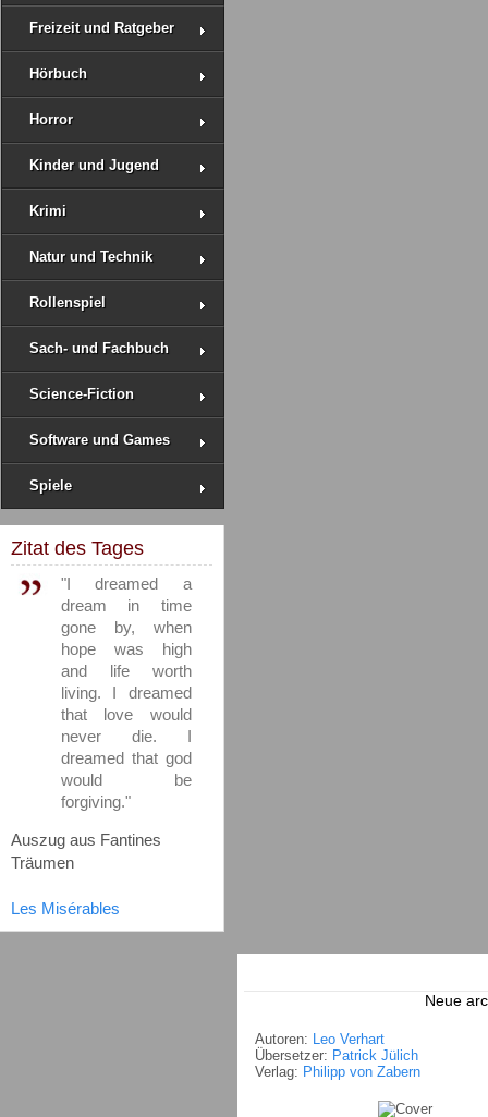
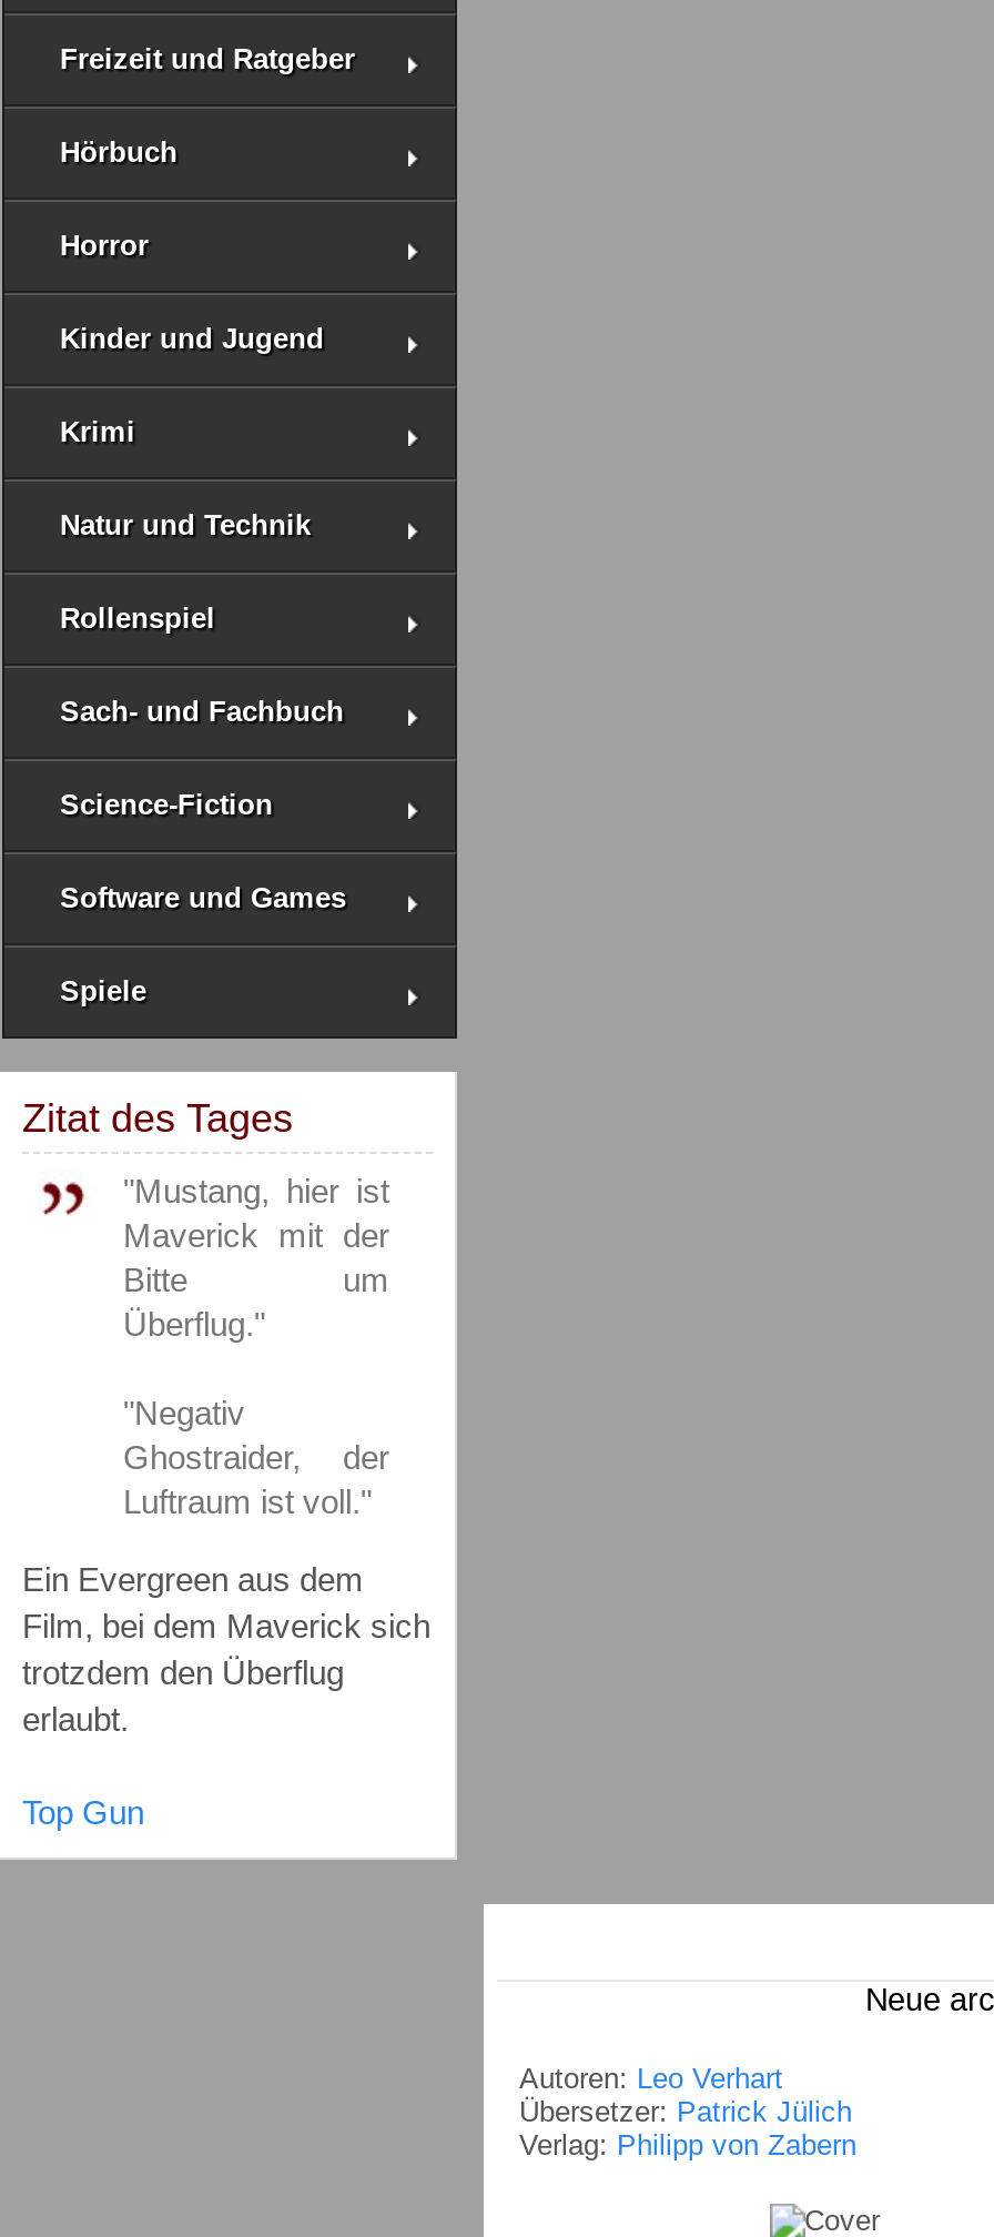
[11,574,191,918] "I dreamed a | dream in time | gone by, when | hope was high | and life worth | living. I dreamed | that love would | never die. I | dreamed that god | would be | forgiving." | Auszug aus Fantines | Träumen | Les Misérables -> [22,1171,430,1831] "Mustang, hier ist | Maverick mit der | Bitte um | Überflug." | "Negativ | Ghostraider, der | Luftraum ist voll." | Ein Evergreen aus dem | Film, bei dem Maverick sich | trotzdem den Überflug | erlaubt. | Top Gun

